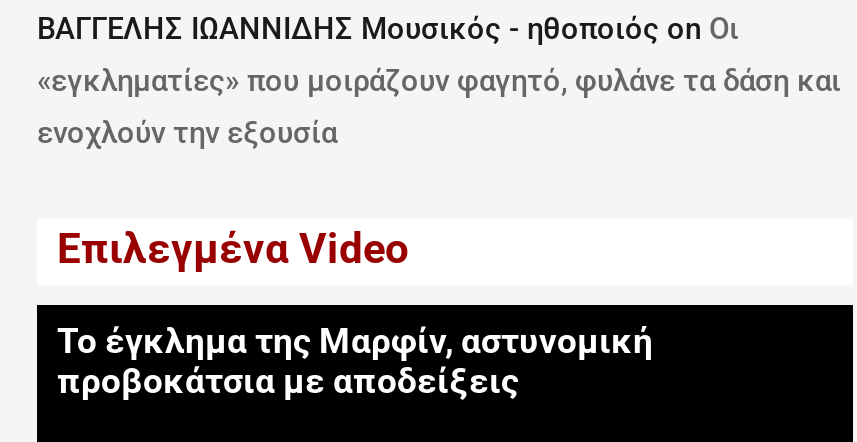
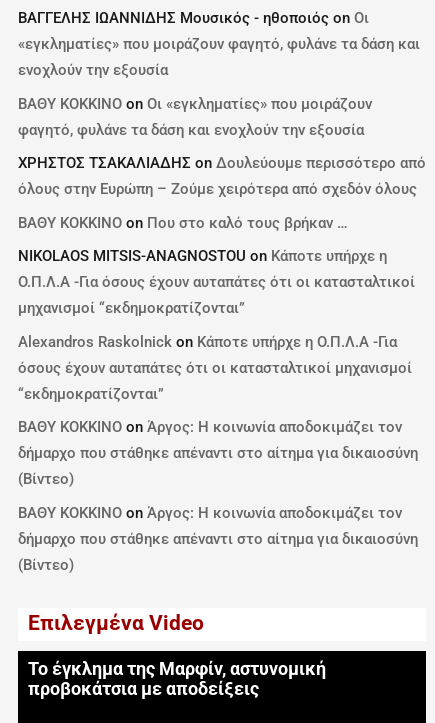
none -> [18,95,426,574] ΒΑΘΥ ΚΟΚΚΙΝΟ on Οι «εγκληματίες» που μοιράζουν | φαγητό, φυλάνε τα δάση και ενοχλούν την εξουσία | ΧΡΗΣΤΟΣ ΤΣΑΚΑΛΙΑΔΗΣ on Δουλεύουμε περισσότερο από | όλους στην Ευρώπη – Ζούμε χειρότερα από σχεδόν όλους | ΒΑΘΥ ΚΟΚΚΙΝΟ on Που στο καλό τους βρήκαν … | NIKOLAOS MITSIS-ANAGNOSTOU on Κάποτε υπήρχε η | Ο.Π.Λ.Α -Για όσους έχουν αυταπάτες ότι οι κατασταλτικοί | μηχανισμοί “εκδημοκρατίζονται” | Alexandros Raskolnick on Κάποτε υπήρχε η Ο.Π.Λ.Α -Για | όσους έχουν αυταπάτες ότι οι κατασταλτικοί μηχανισμοί | “εκδημοκρατίζονται” | ΒΑΘΥ ΚΟΚΚΙΝΟ on Άργος: Η κοινωνία αποδοκιμάζει τον | δήμαρχο που στάθηκε απέναντι στο αίτημα για δικαιοσύνη | (Βίντεο) | ΒΑΘΥ ΚΟΚΚΙΝΟ on Άργος: Η κοινωνία αποδοκιμάζει τον | δήμαρχο που στάθηκε απέναντι στο αίτημα για δικαιοσύνη | (Βίντεο)

